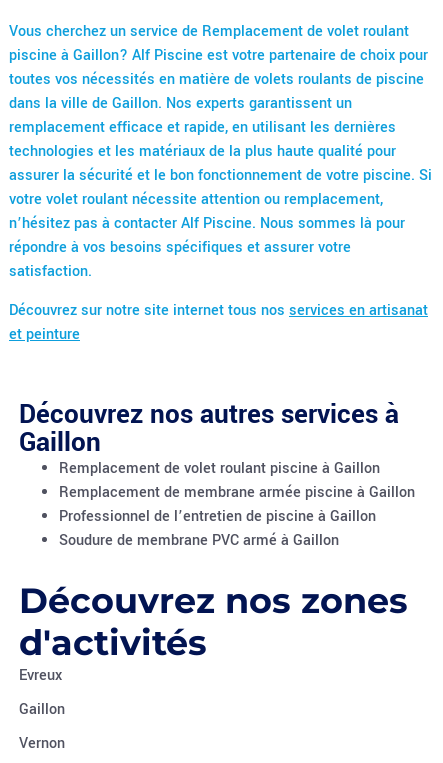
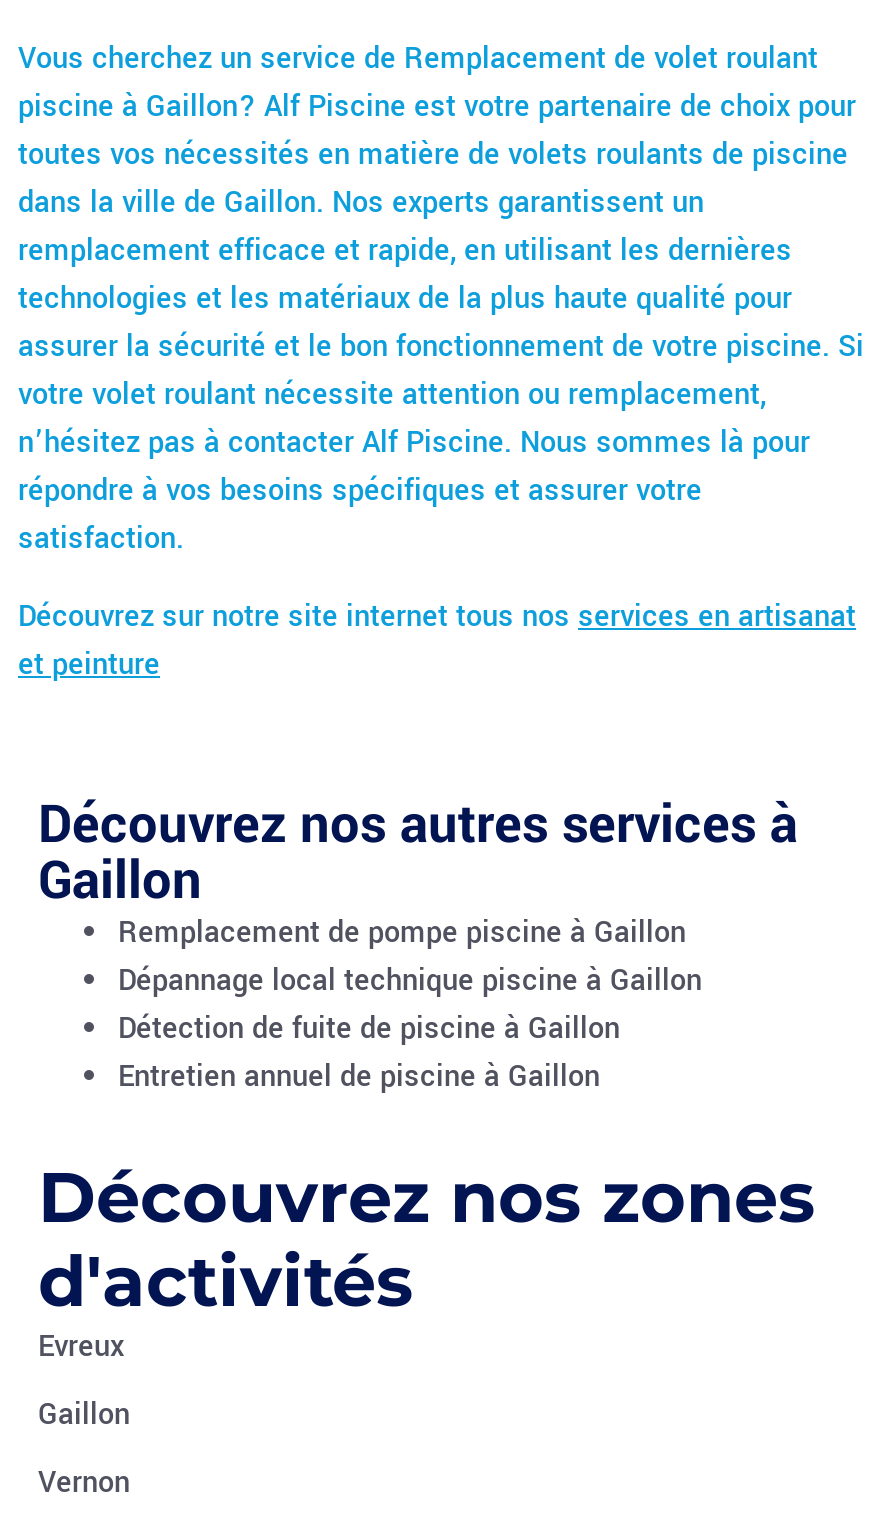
[59,458,415,551] Remplacement de volet roulant piscine à Gaillon | Remplacement de membrane armée piscine à Gaillon | Professionnel de l’entretien de piscine à Gaillon | Soudure de membrane PVC armé à Gaillon -> [118,912,702,1098] Remplacement de pompe piscine à Gaillon | Dépannage local technique piscine à Gaillon | Détection de fuite de piscine à Gaillon | Entretien annuel de piscine à Gaillon

